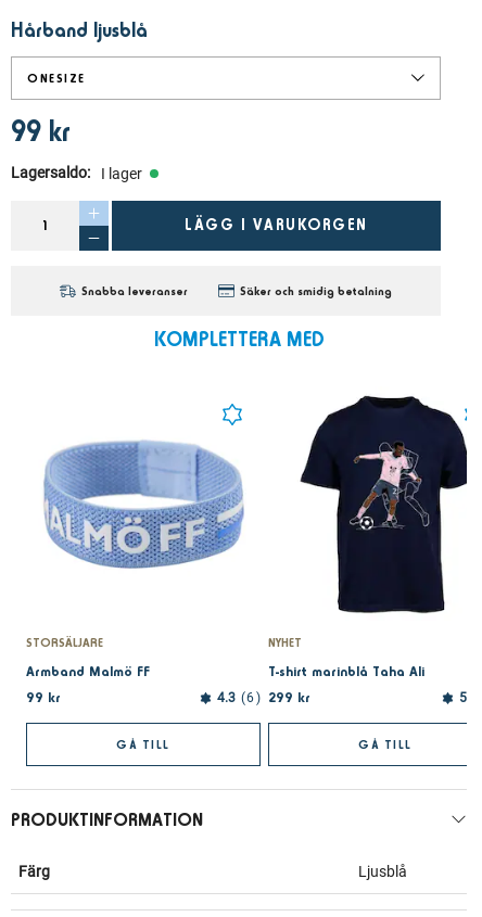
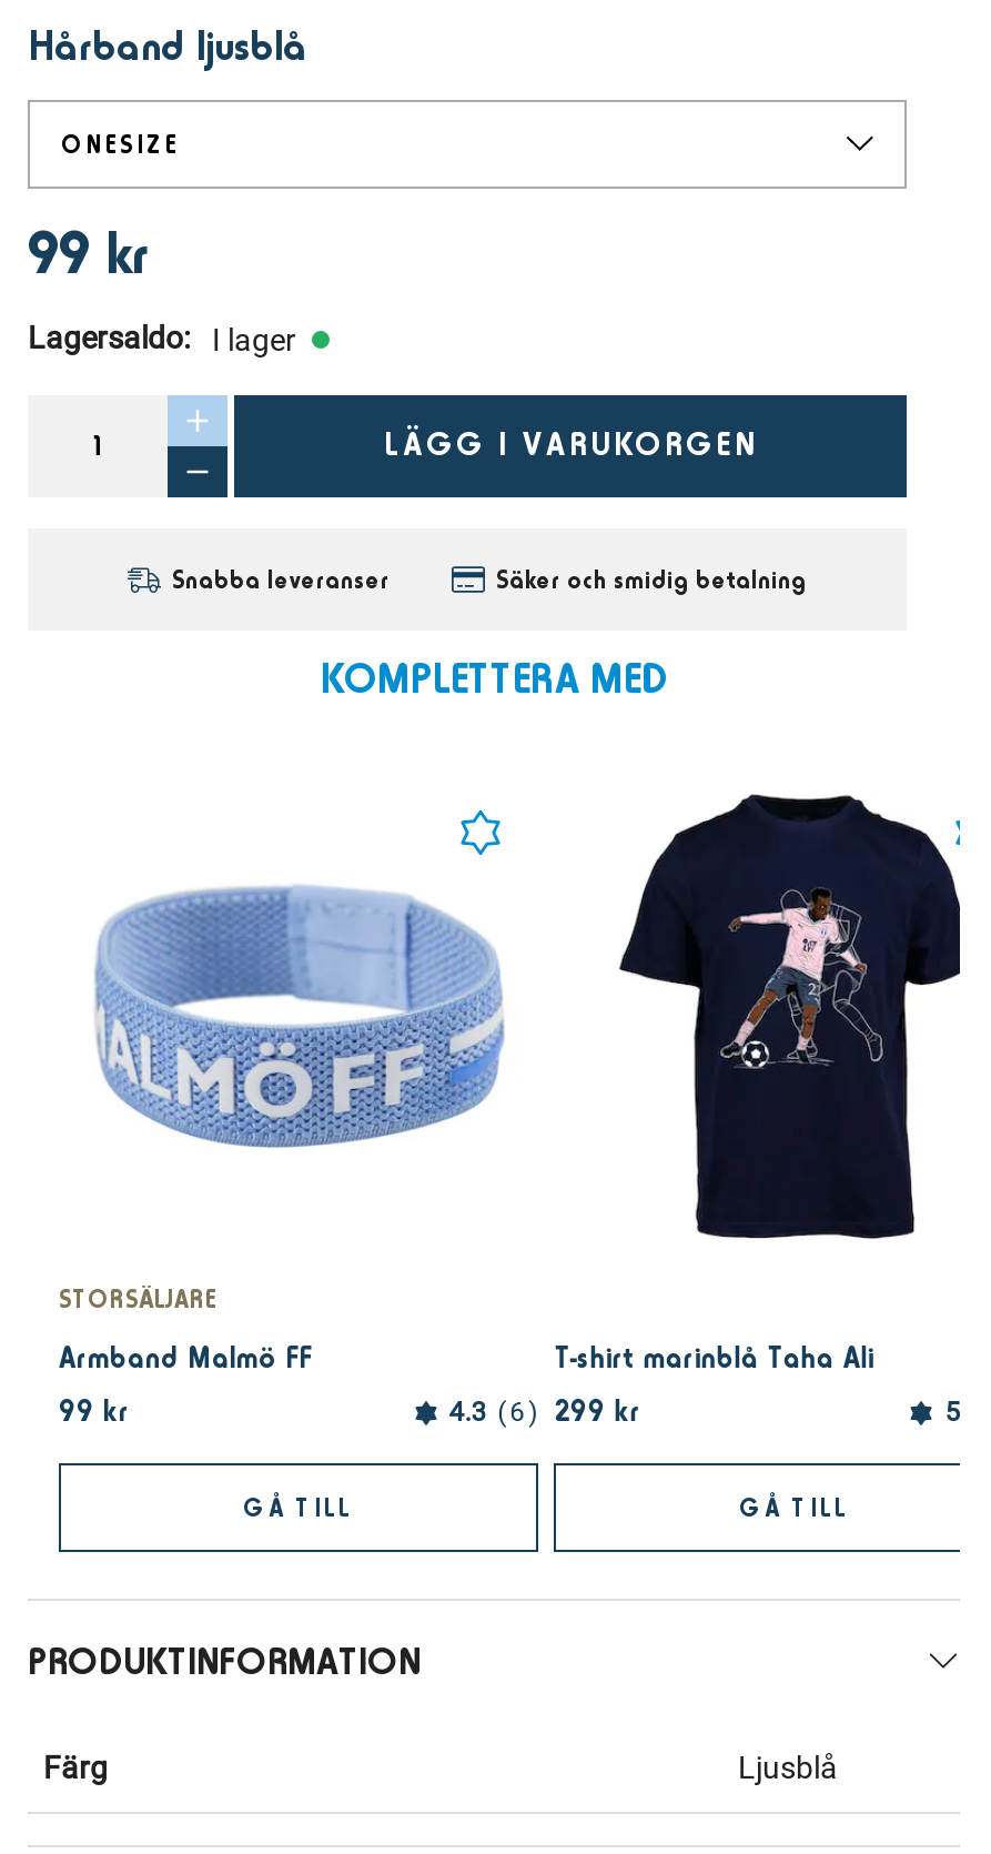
[269,634,302,650] NYHET -> none

